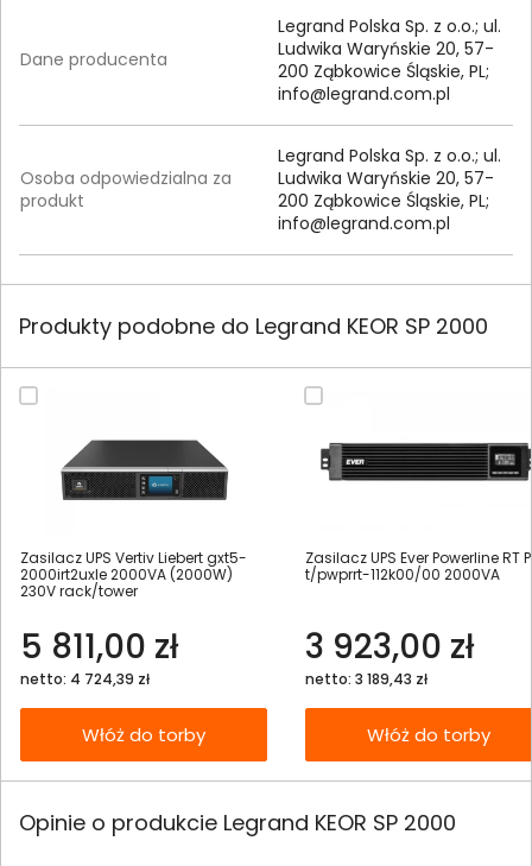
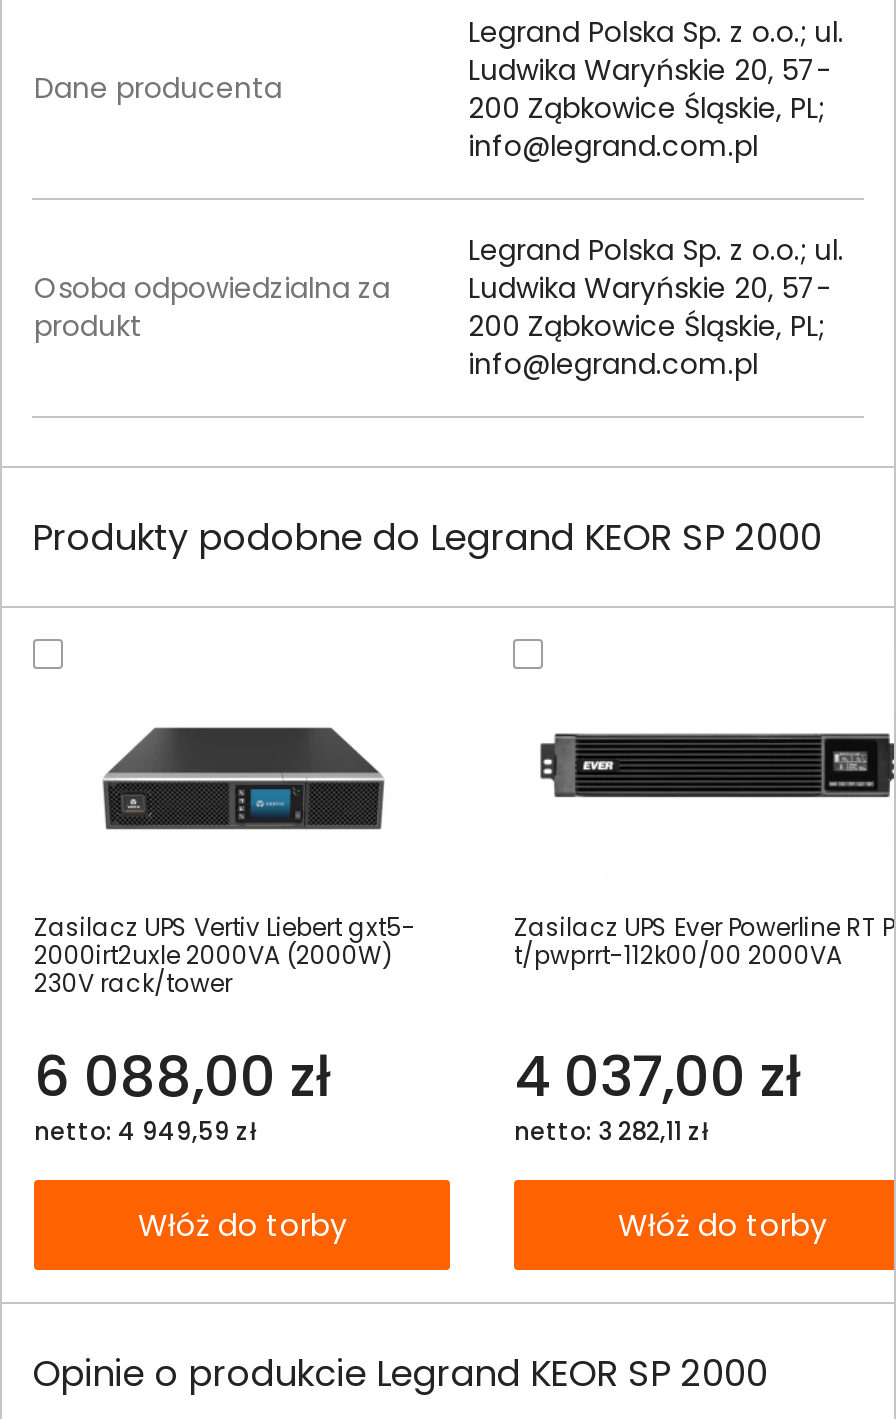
[20,624,178,670] 5 811,00 zł -> [34,1037,330,1115] 6 088,00 zł
[305,624,474,670] 3 923,00 zł -> [514,1037,800,1115] 4 037,00 zł
[20,669,150,689] netto: 4 724,39 zł -> [34,1113,256,1147] netto: 4 949,59 zł
[305,669,427,689] netto: 3 189,43 zł -> [514,1113,708,1147] netto: 3 282,11 zł

